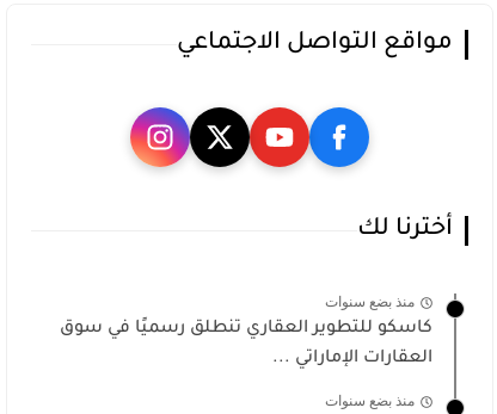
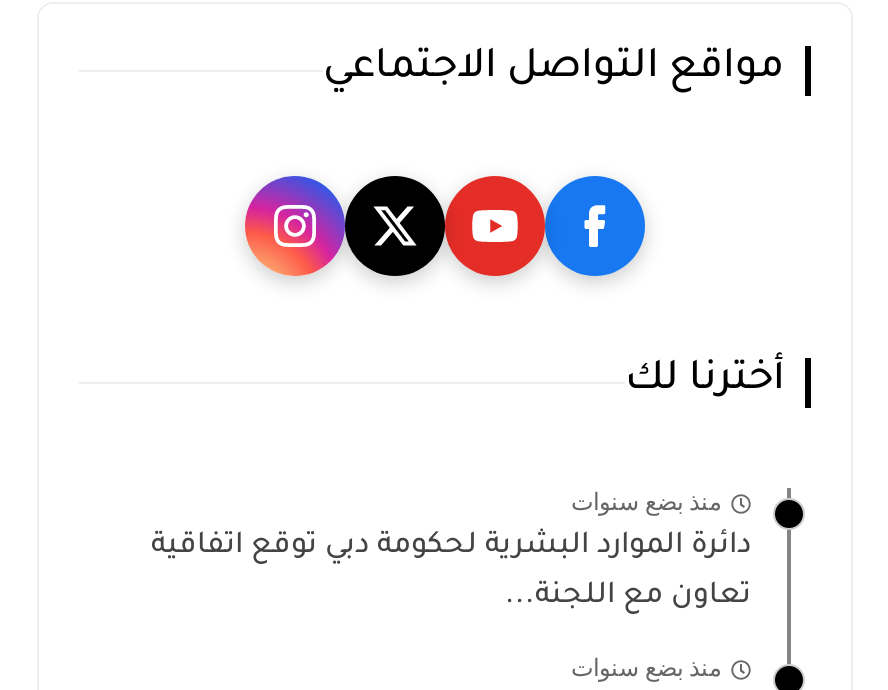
[60,320,432,339] كاسكو للتطوير العقاري تنطلق رسميًا في سوق -> [151,532,751,564] دائرة الموارد البشرية لحكومة دبي توقع اتفاقية
[272,350,432,369] العقارات الإماراتي ... -> [505,582,751,614] تعاون مع اللجنة...

